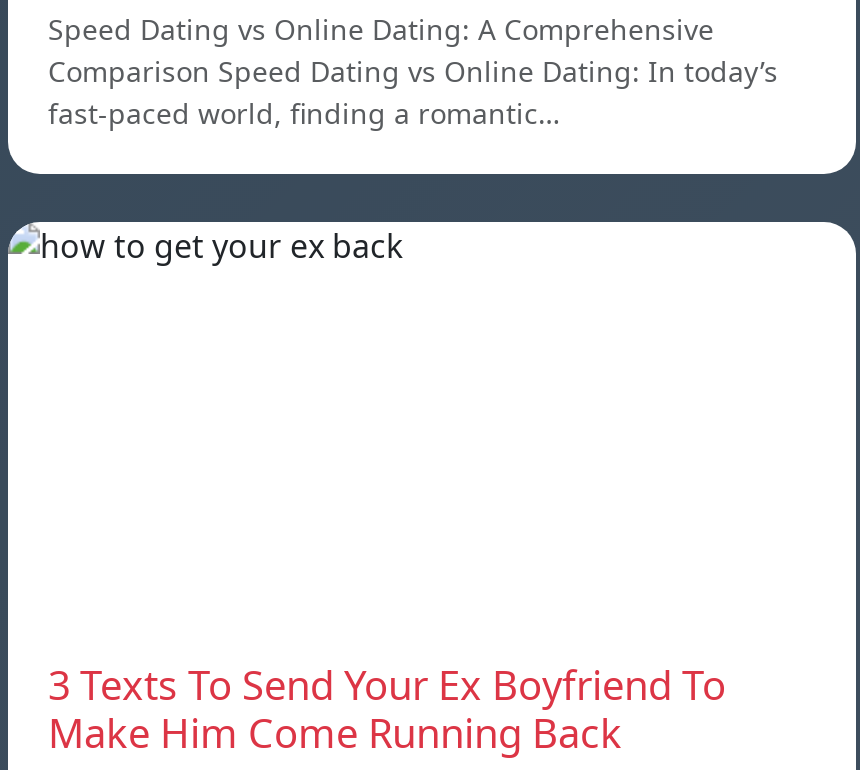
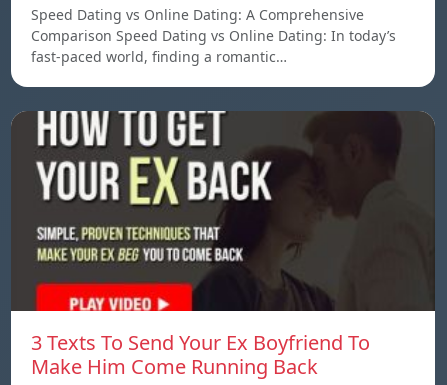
none -> [11,111,435,312] [image]

